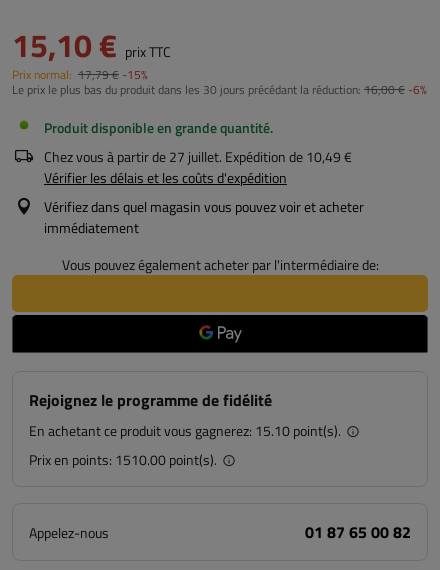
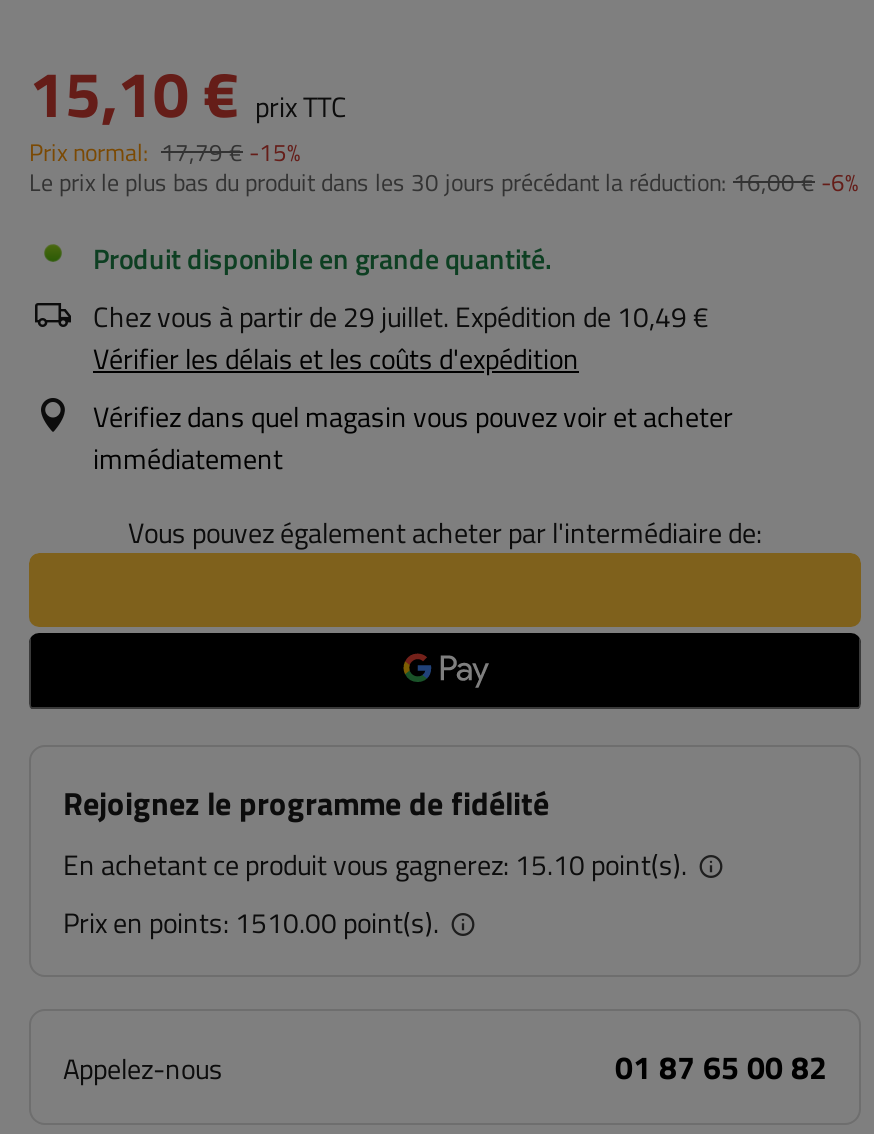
[44,146,352,167] Chez vous à partir de 27 juillet. Expédition de 10,49 € -> [93,295,709,337] Chez vous à partir de 29 juillet. Expédition de 10,49 €

